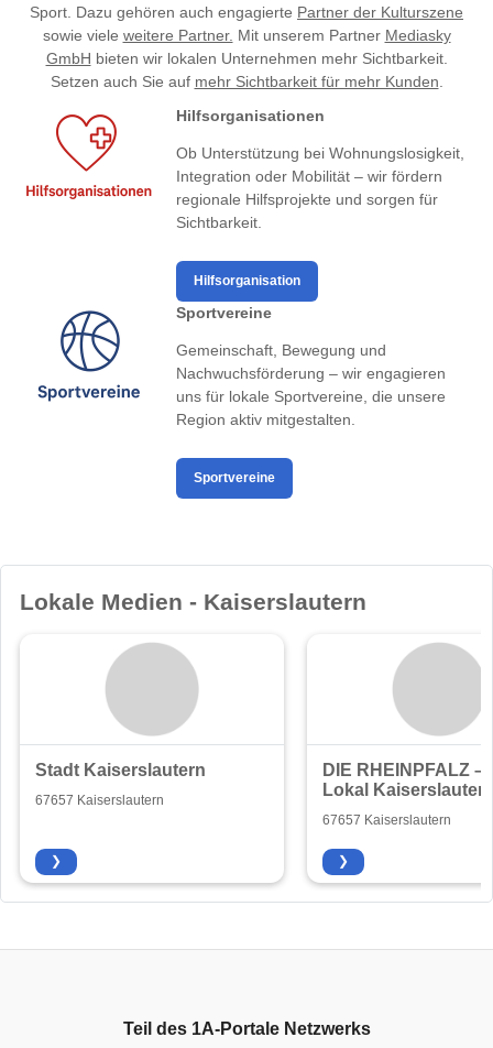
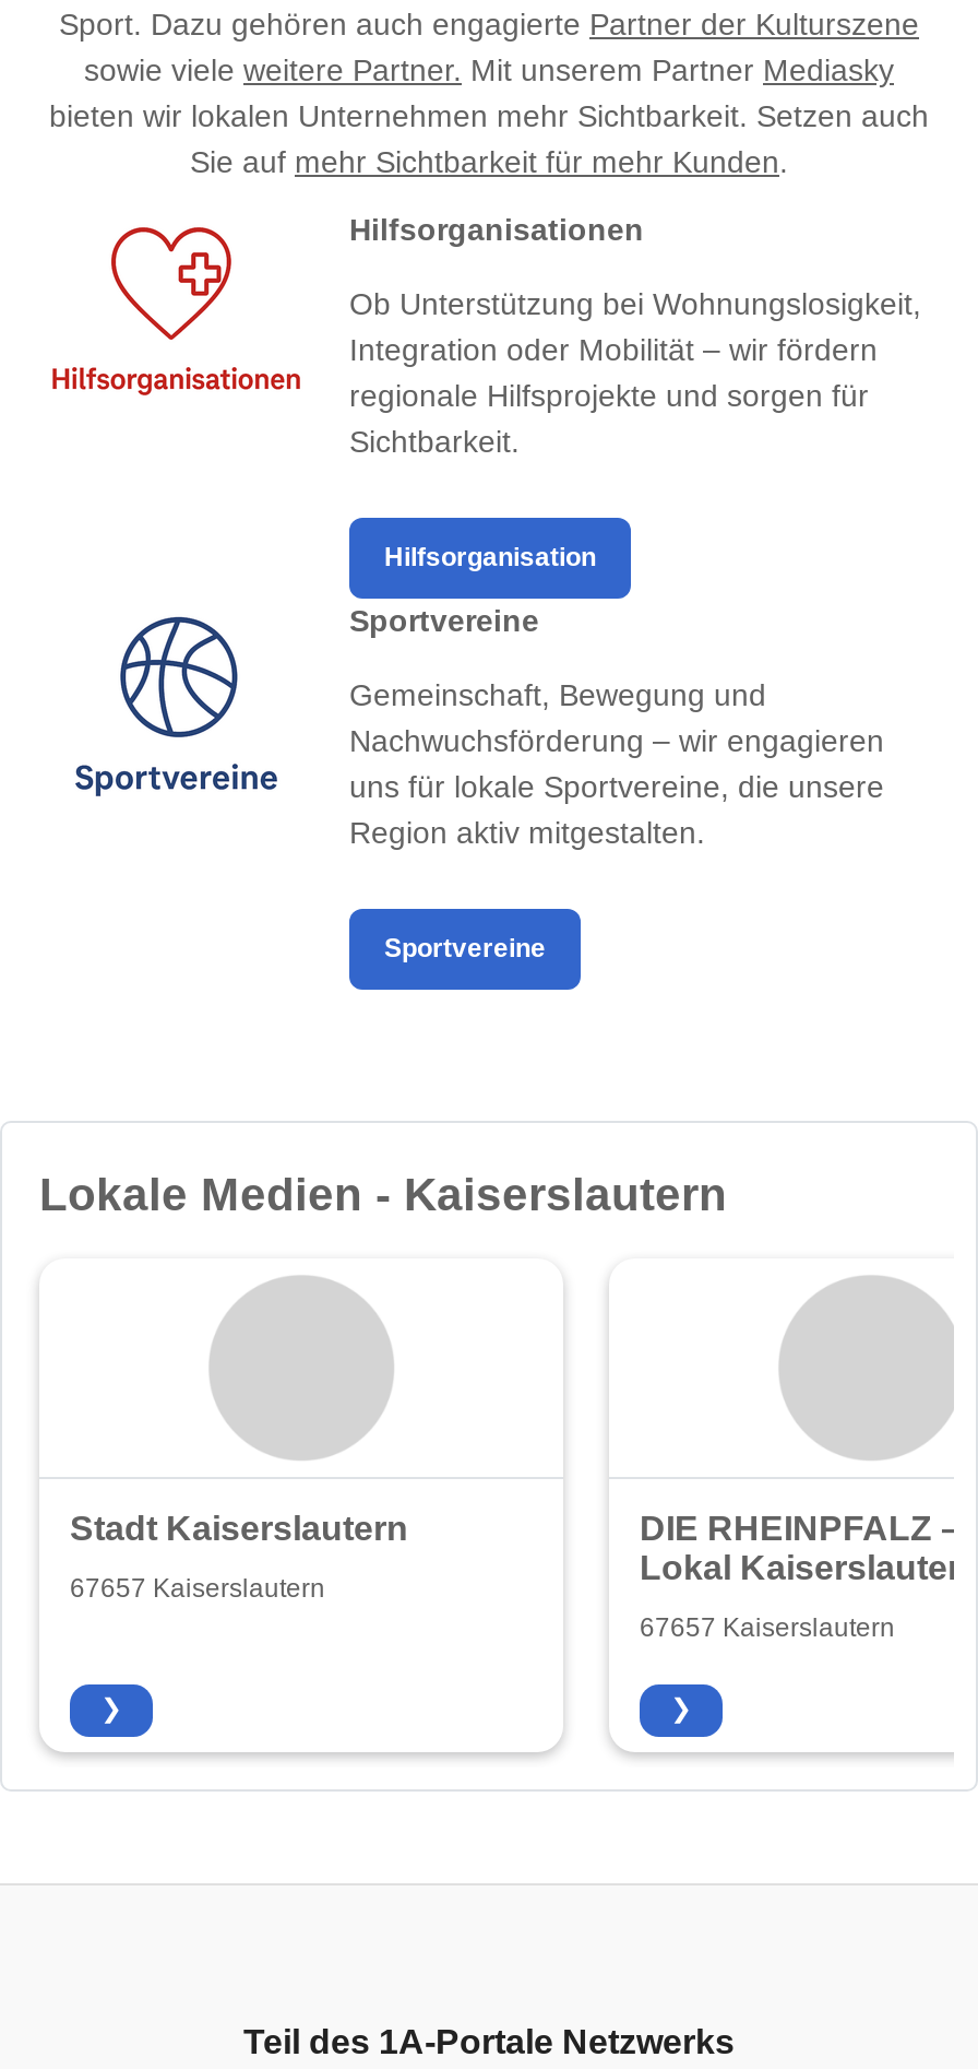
[46,50,447,90] GmbH bieten wir lokalen Unternehmen mehr Sichtbarkeit. | Setzen auch Sie auf mehr Sichtbarkeit für mehr Kunden. -> [49,98,929,179] bieten wir lokalen Unternehmen mehr Sichtbarkeit. Setzen auch | Sie auf mehr Sichtbarkeit für mehr Kunden.

